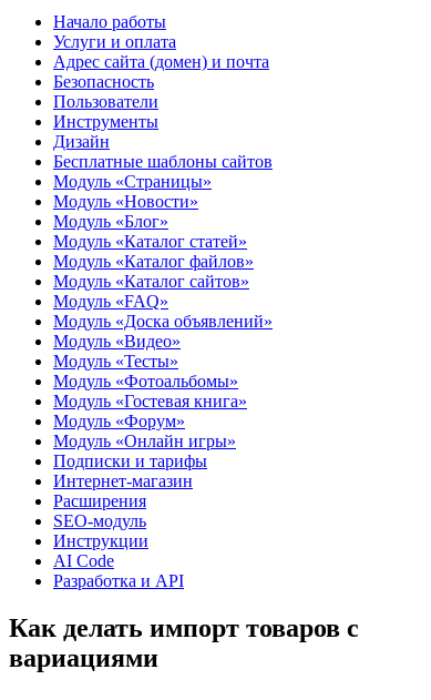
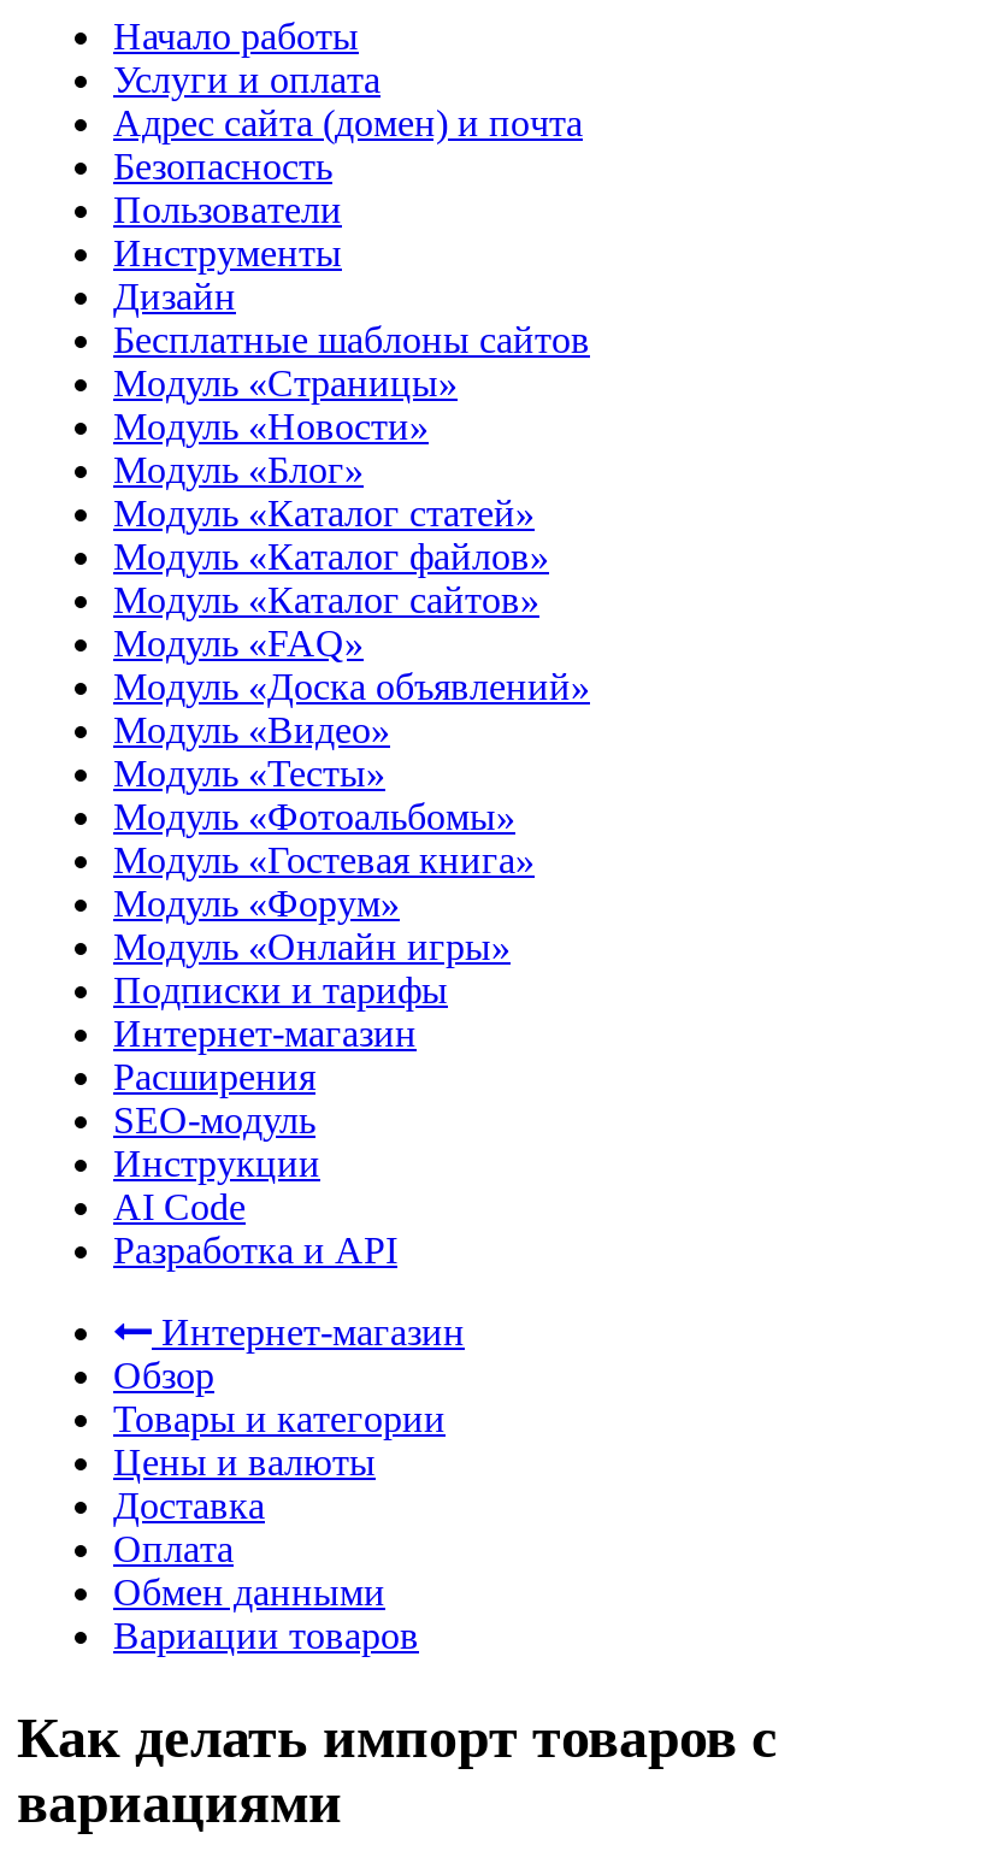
none -> [113,1311,465,1656] Интернет-магазин | Обзор | Товары и категории | Цены и валюты | Доставка | Оплата | Обмен данными | Вариации товаров

